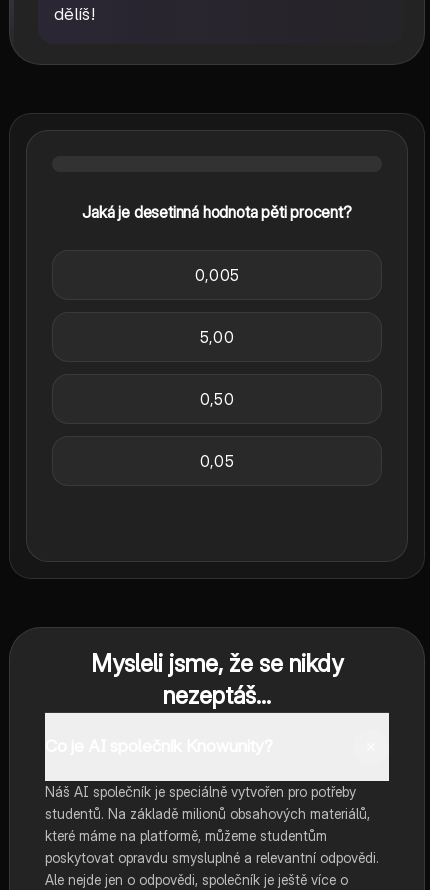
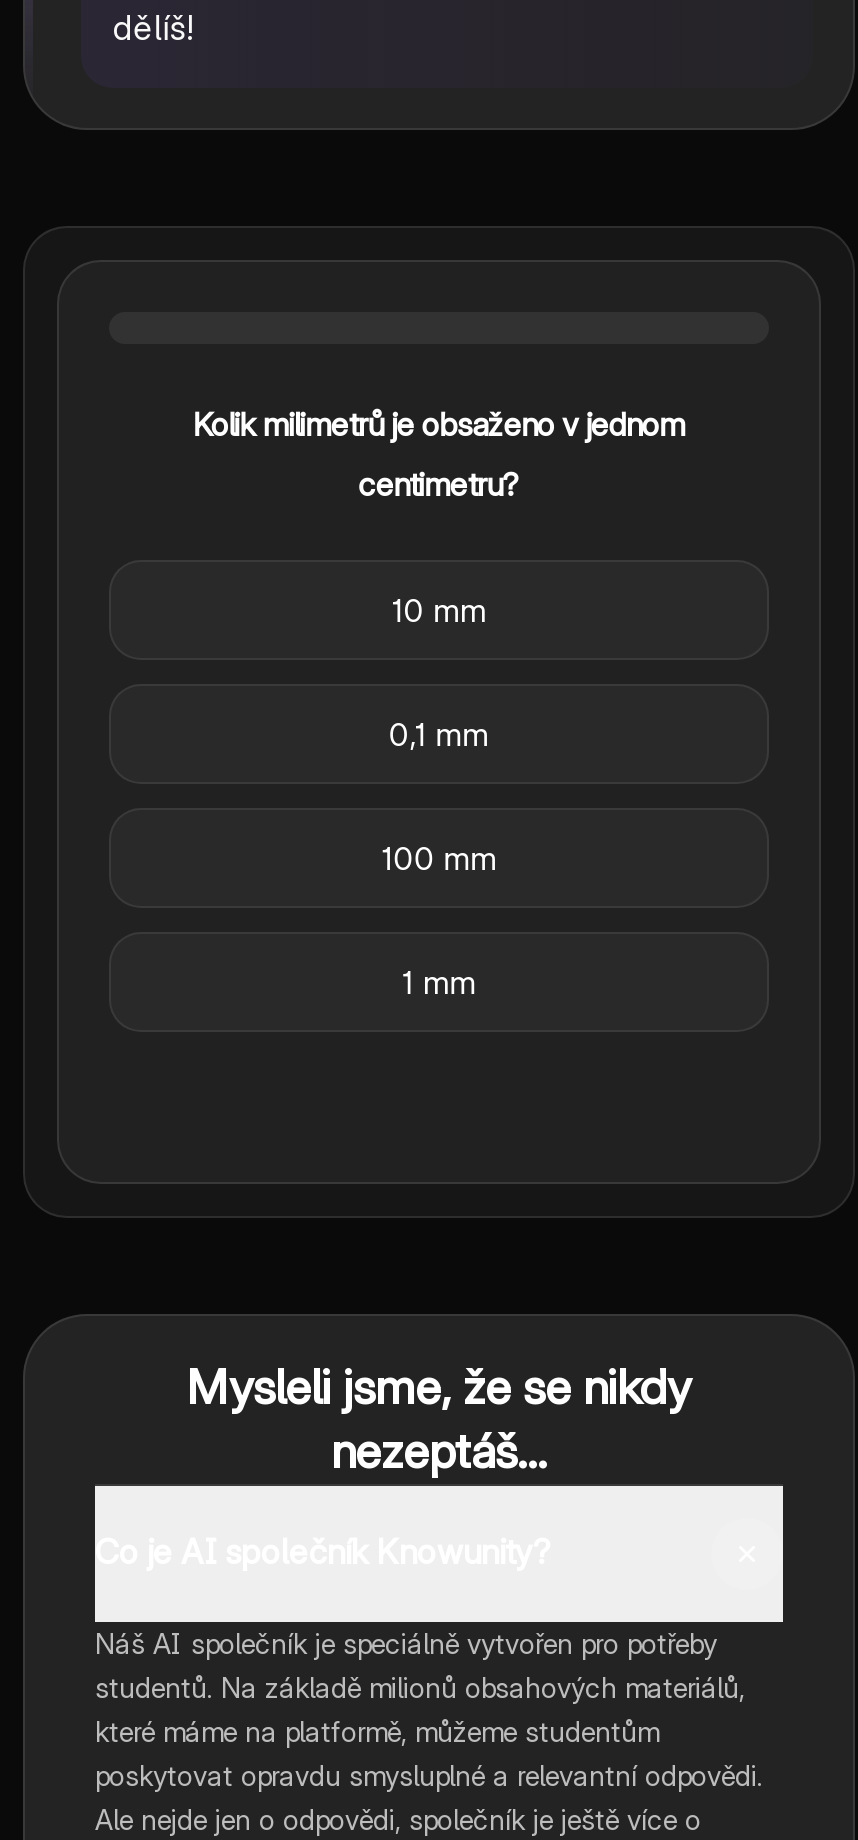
[82,201,352,470] Jaká je desetinná hodnota pěti procent? | 0,005 | 5,00 | 0,50 | 0,05 -> [193,403,685,1001] Kolik milimetrů je obsaženo v jednom | centimetru? | 10 mm | 0,1 mm | 100 mm | 1 mm

